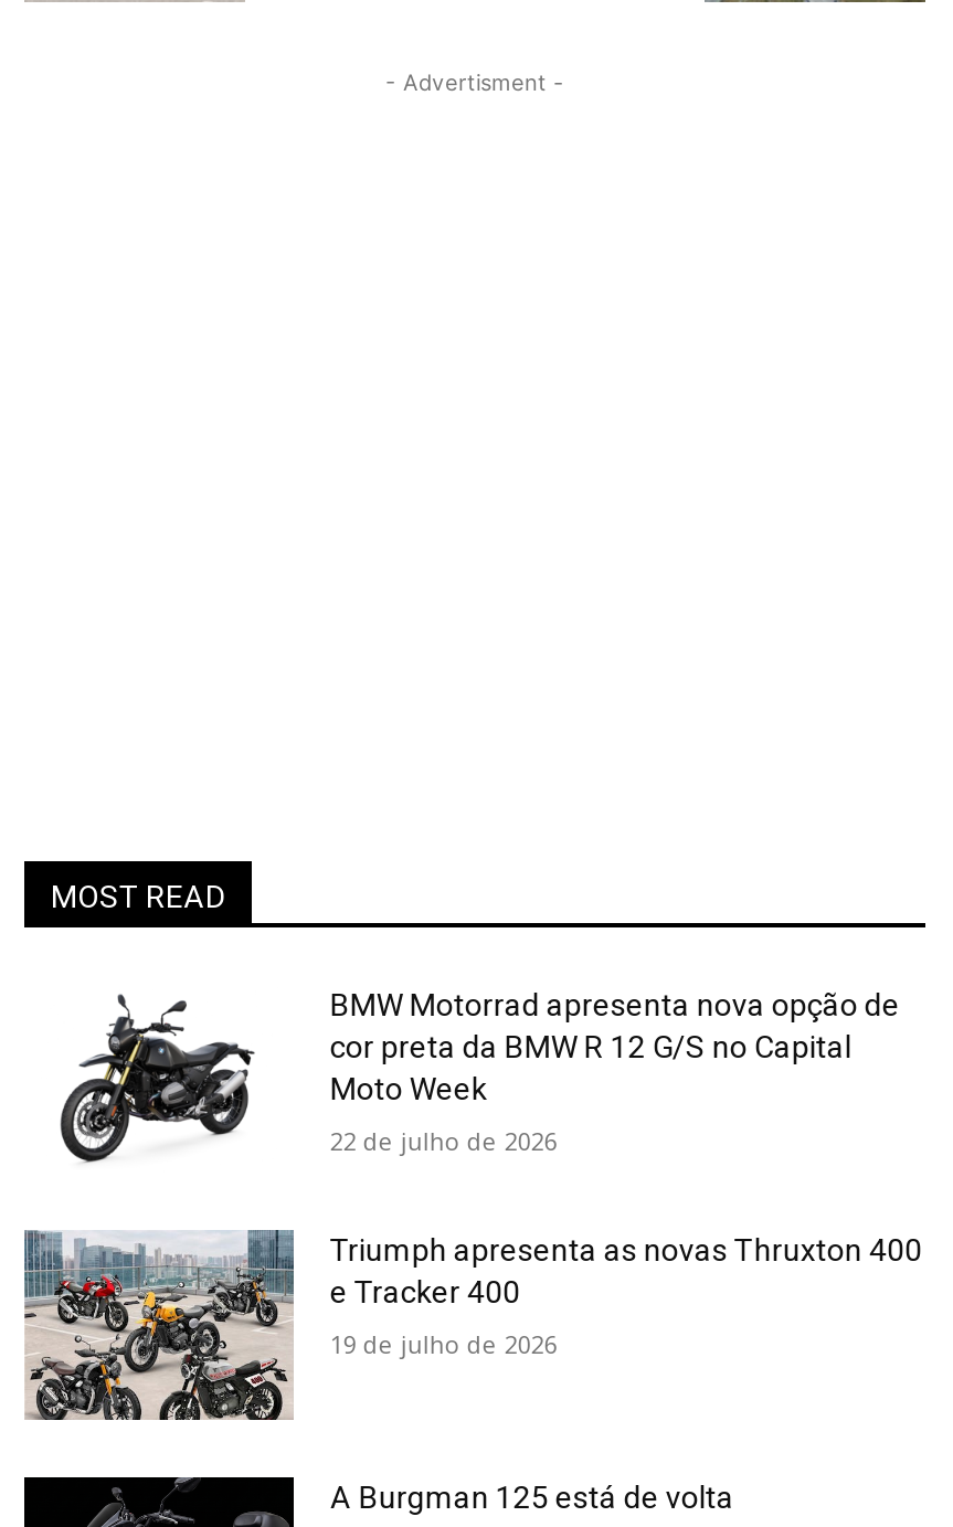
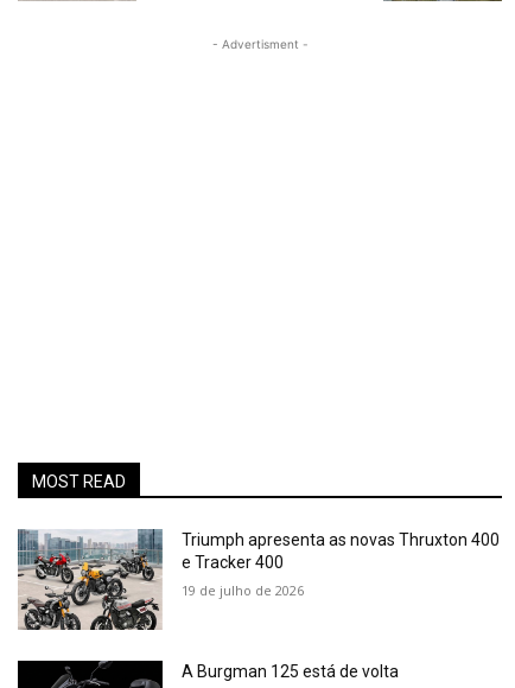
[27,986,900,1173] [image] | BMW Motorrad apresenta nova opção de | cor preta da BMW R 12 G/S no Capital | Moto Week | 22 de julho de 2026 -> none

